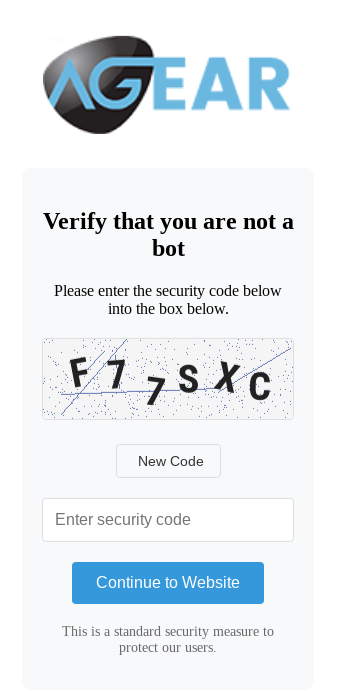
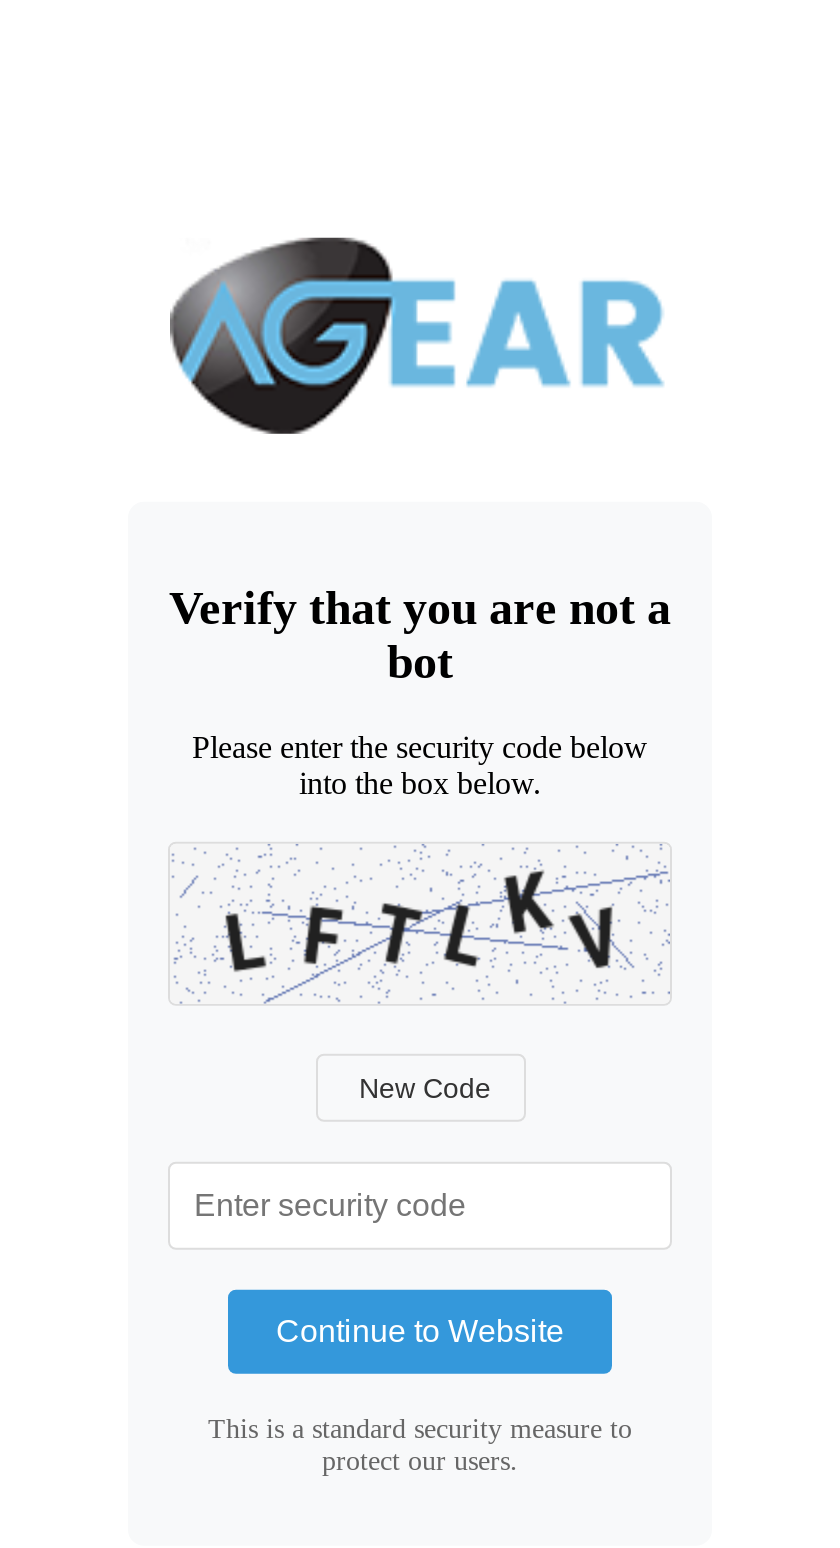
[55,339,274,415] [image] -> [224,856,668,1004] [image]

